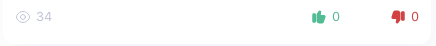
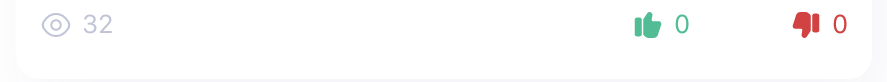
[36,9,52,24] 34 -> [82,10,114,40] 32

